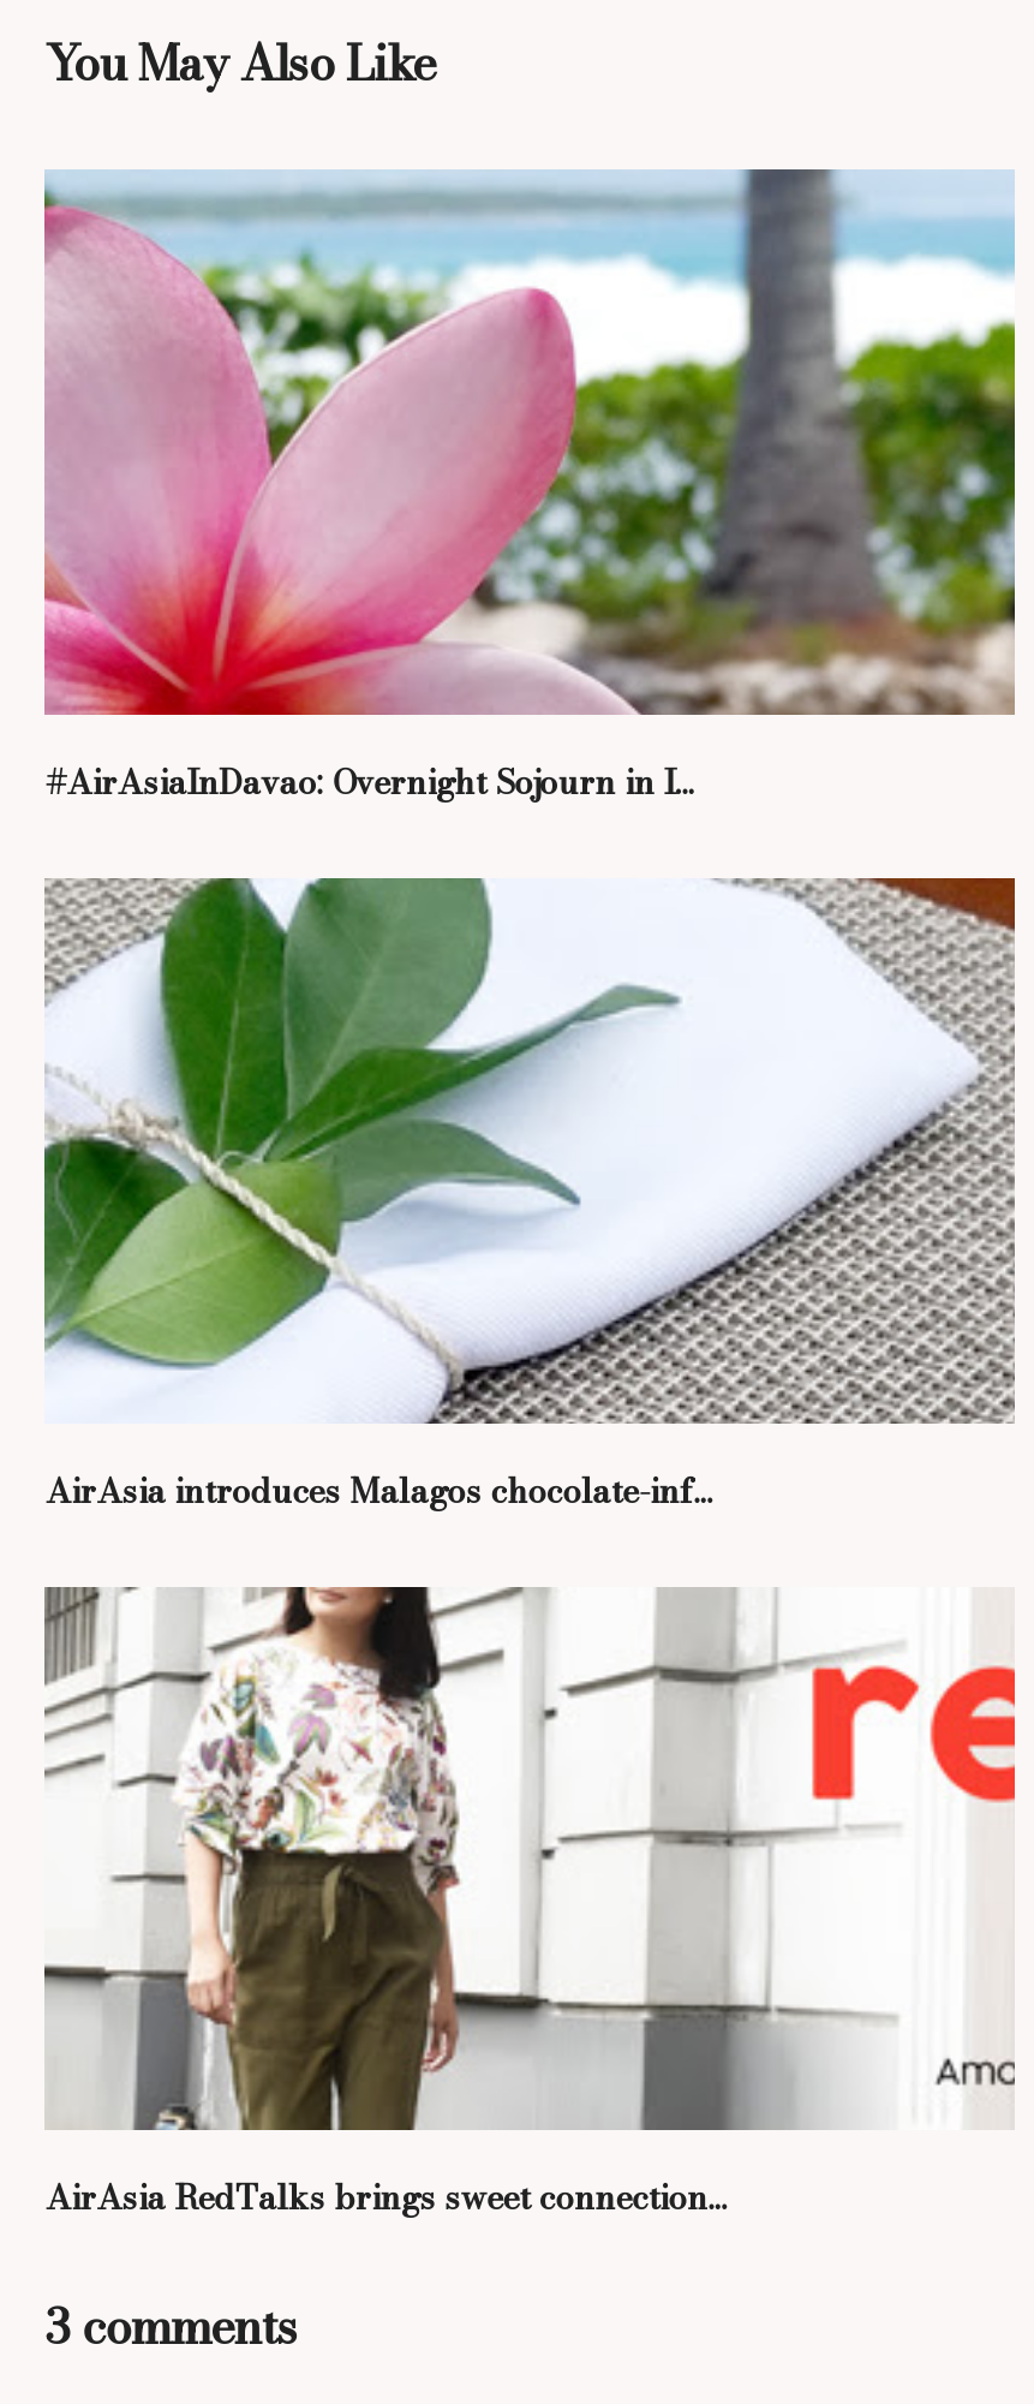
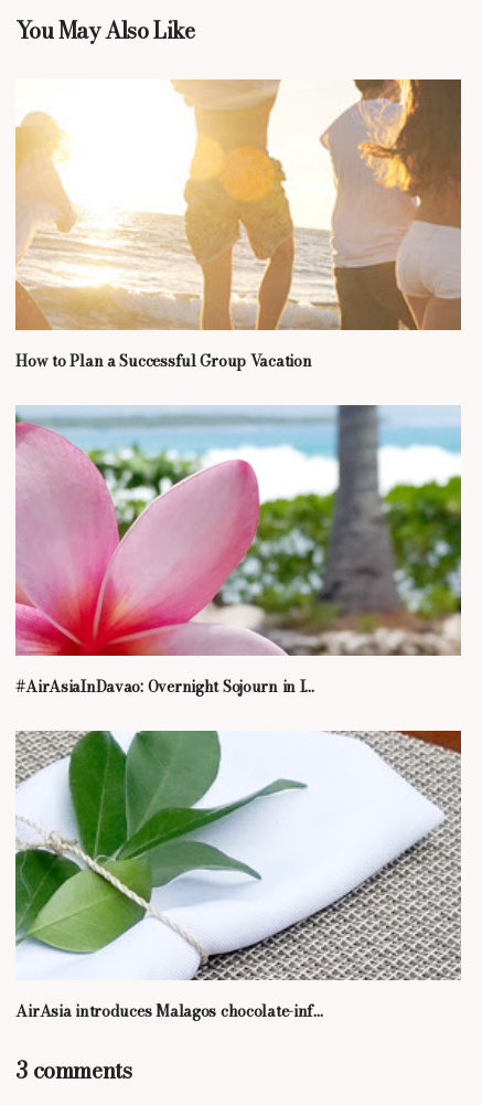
none -> [14,78,462,373] [image] | How to Plan a Successful Group Vacation
moved [40,167,1020,1516] -> [13,404,463,1024]: [image] | #AirAsiaInDavao: Overnight Sojourn in I... | AirAsia introduces Malagos chocolate-inf...
[44,1585,1017,2225] [image] | AirAsia RedTalks brings sweet connection... -> none

